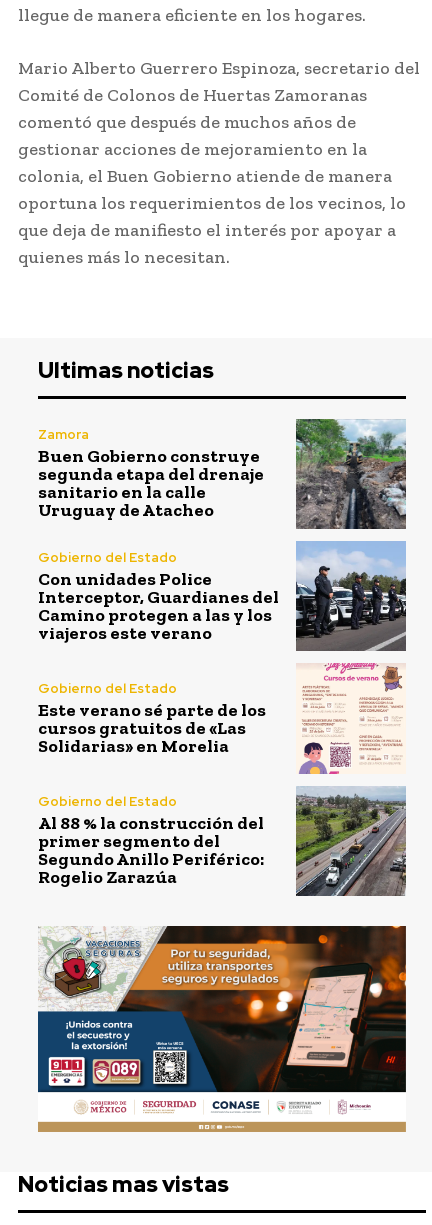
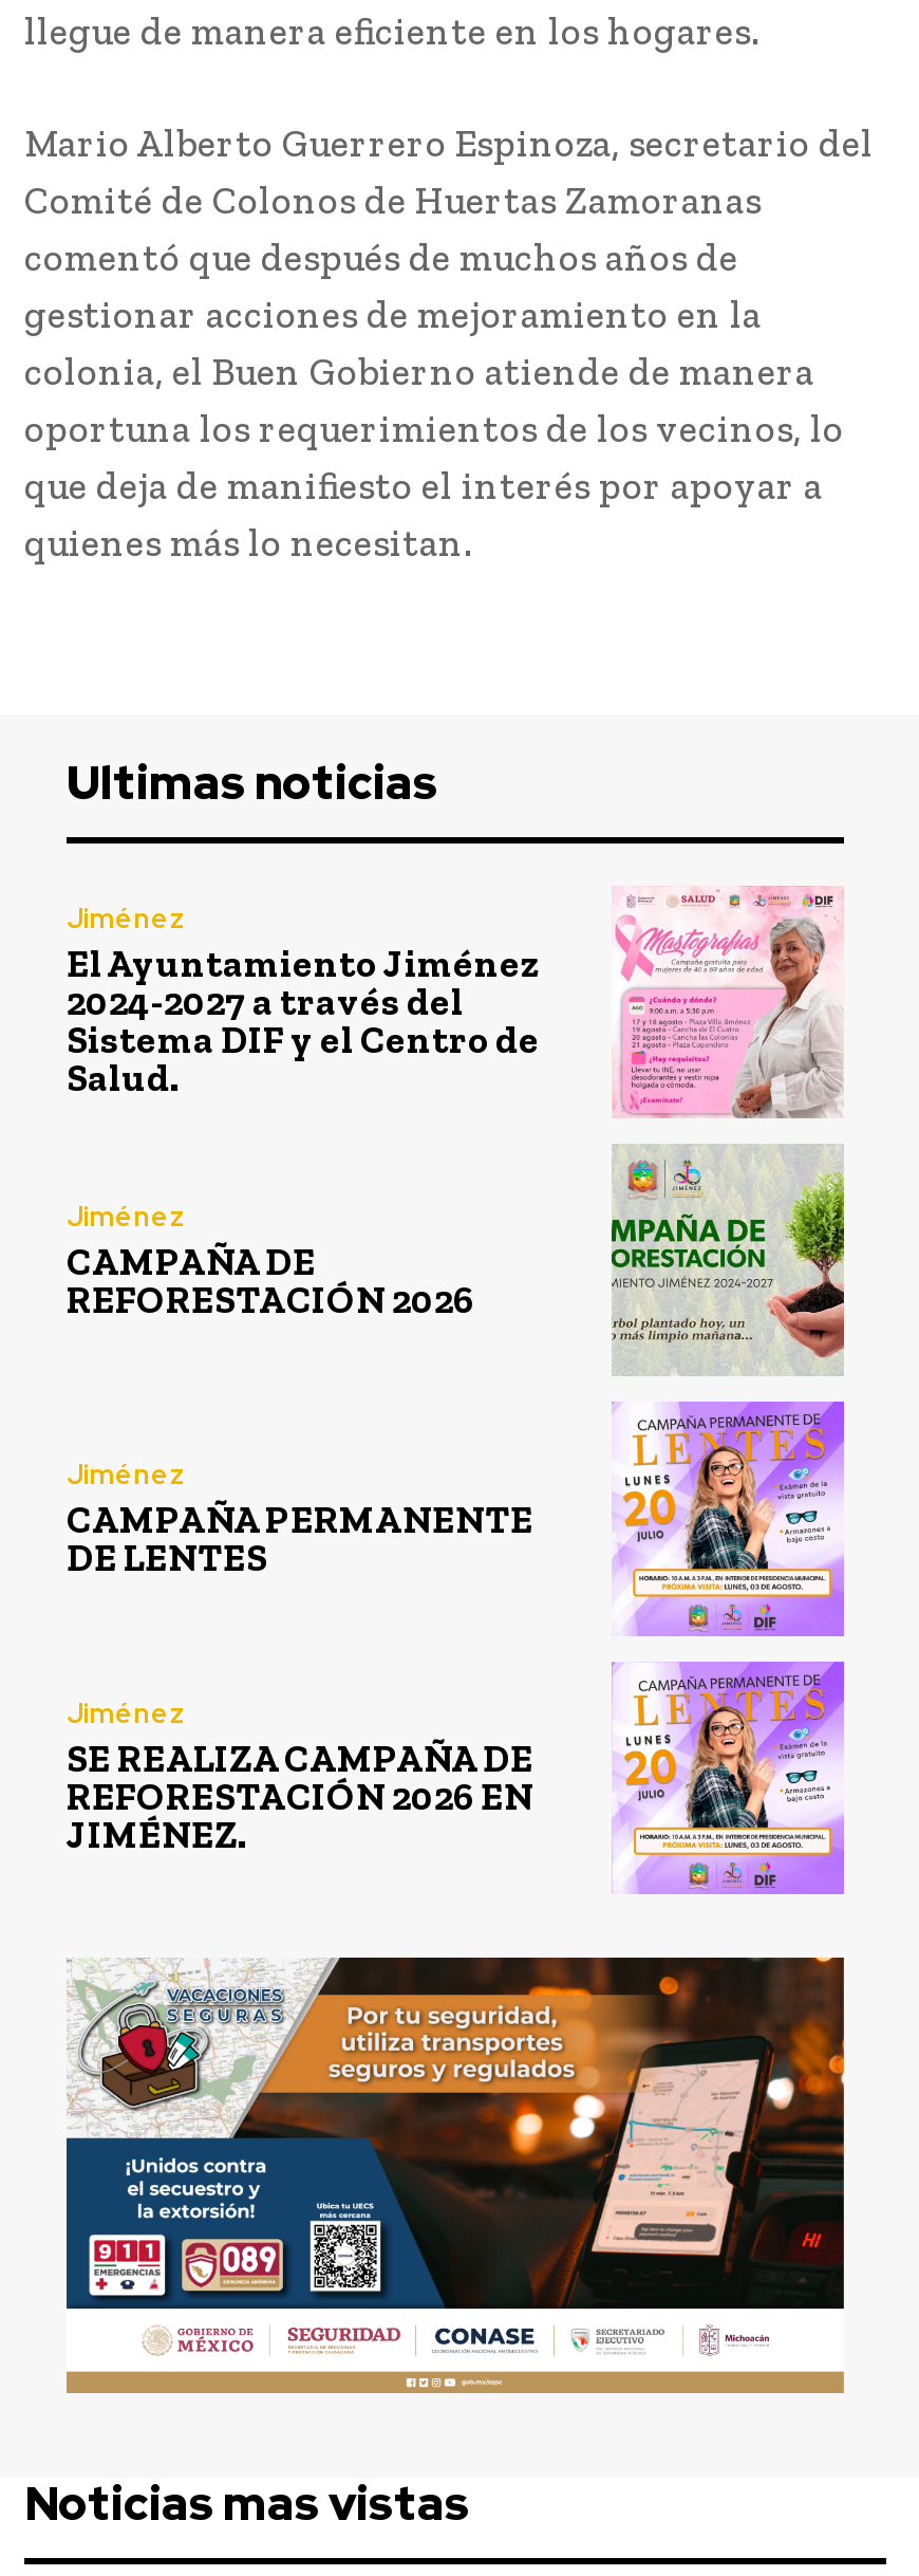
[38,418,407,530] [image] | Zamora | Buen Gobierno construye | segunda etapa del drenaje | sanitario en la calle | Uruguay de Atacheo -> [67,886,844,1118] [image] | Jiménez | El Ayuntamiento Jiménez | 2024-2027 a través del | Sistema DIF y el Centro de | Salud.
[295,541,407,652] [image] -> [609,1146,846,1376] [image]
[38,549,279,644] Gobierno del Estado | Con unidades Police | Interceptor, Guardianes del | Camino protegen a las y los | viajeros este verano -> [67,1198,474,1323] Jiménez | CAMPAÑA DE | REFORESTACIÓN 2026
[38,663,406,775] [image] | Gobierno del Estado | Este verano sé parte de los | cursos gratuitos de «Las | Solidarias» en Morelia -> [67,1400,846,1638] [image] | Jiménez | CAMPAÑA PERMANENTE | DE LENTES
[38,786,407,897] [image] | Gobierno del Estado | Al 88 % la construcción del | primer segmento del | Segundo Anillo Periférico: | Rogelio Zarazúa -> [67,1662,846,1896] [image] | Jiménez | SE REALIZA CAMPAÑA DE | REFORESTACIÓN 2026 EN | JIMÉNEZ.

